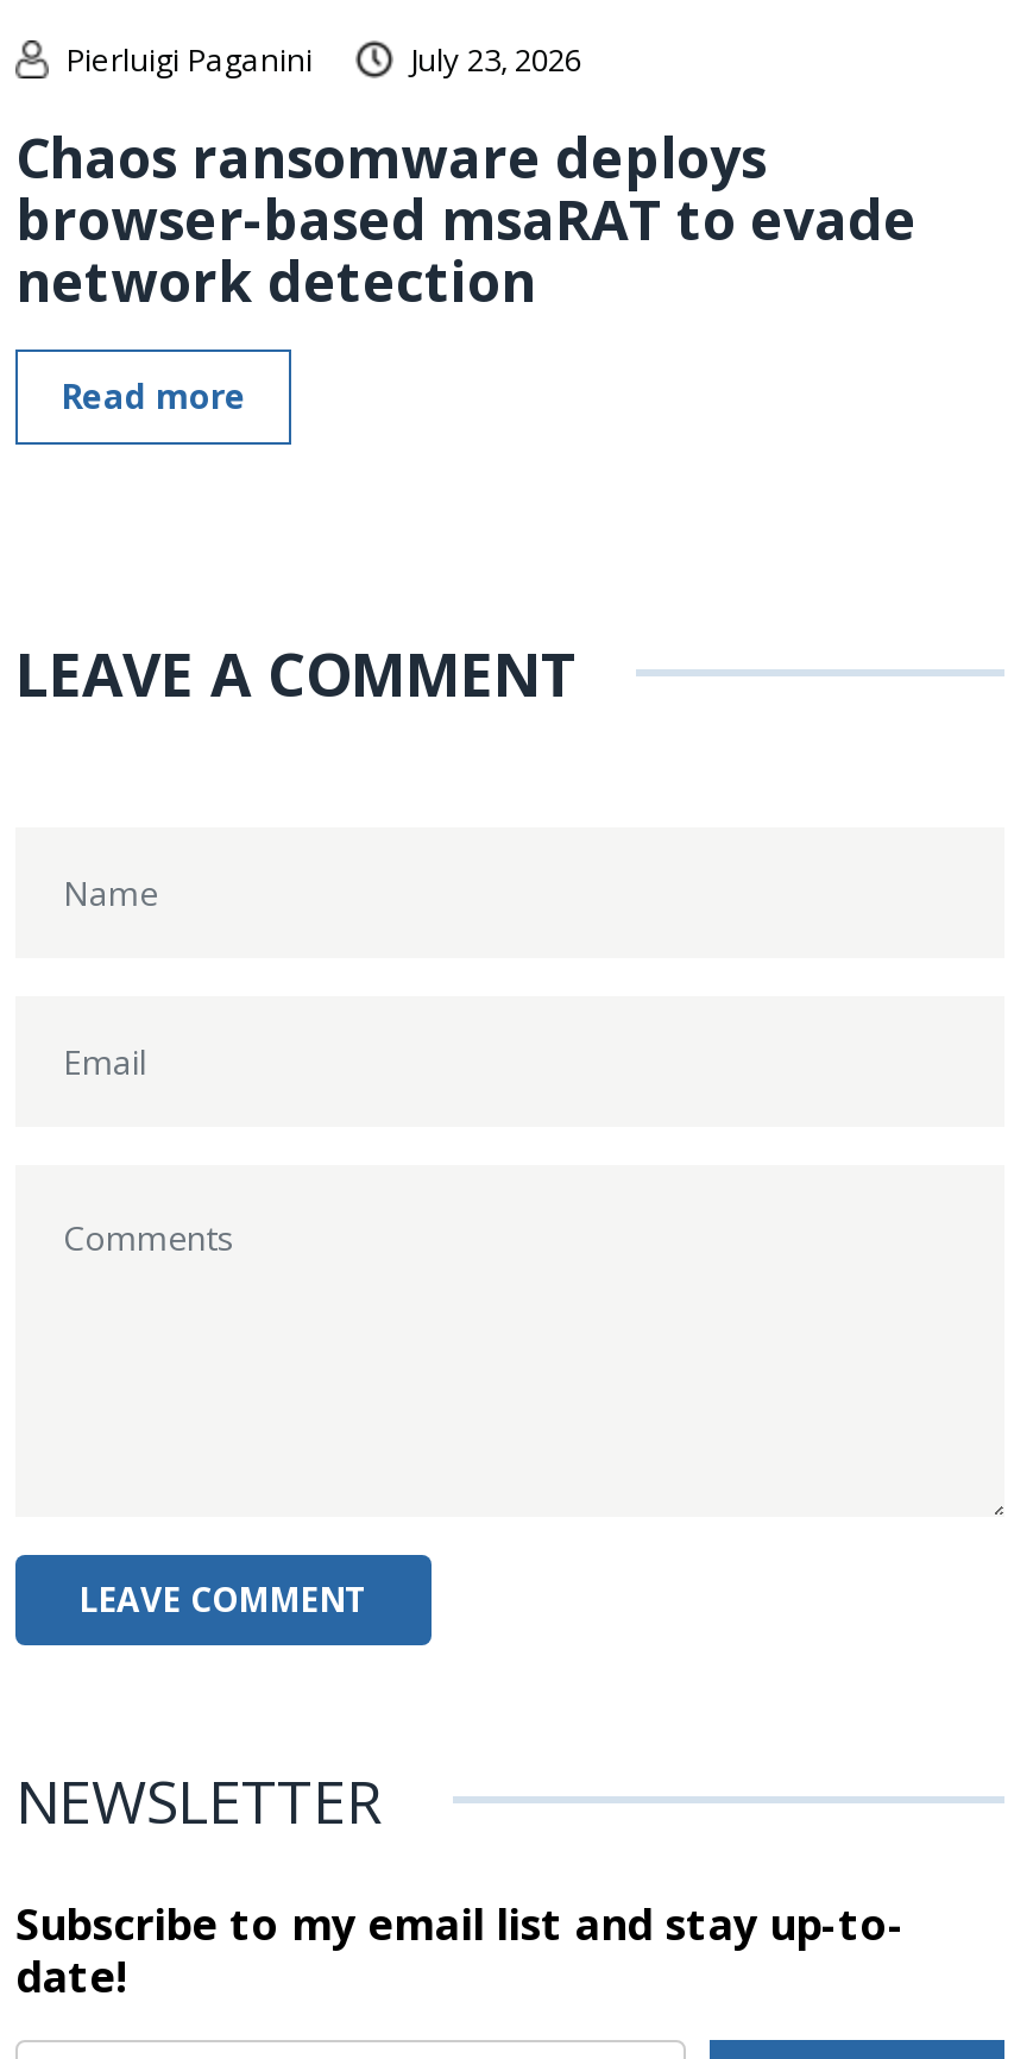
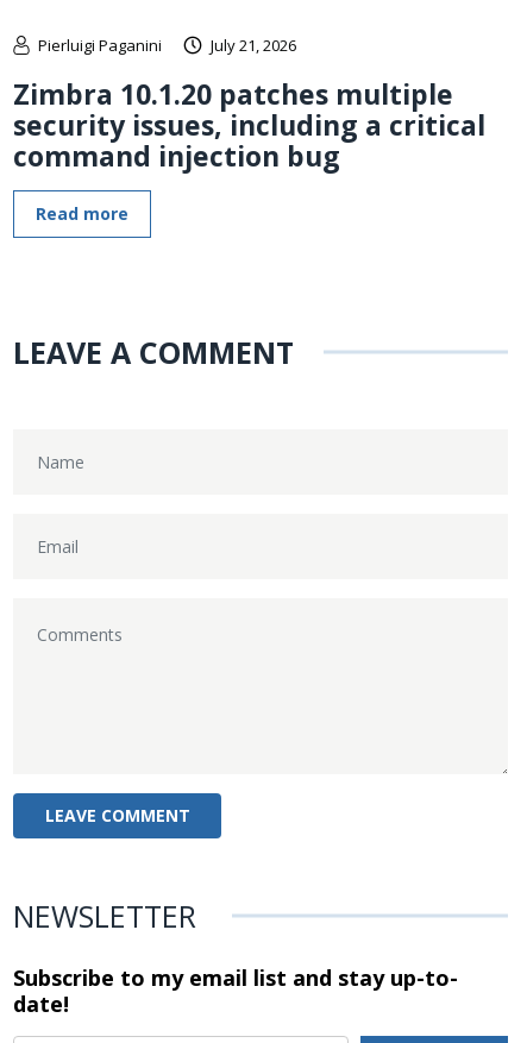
[410,38,581,81] July 23, 2026 -> [211,34,296,56] July 21, 2026
[15,119,917,318] Chaos ransomware deploys | browser-based msaRAT to evade | network detection -> [13,75,485,175] Zimbra 10.1.20 patches multiple | security issues, including a critical | command injection bug

